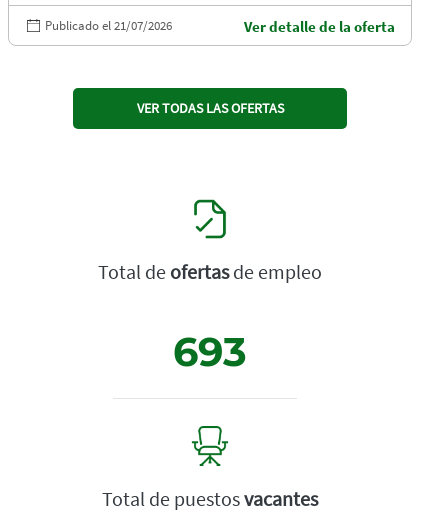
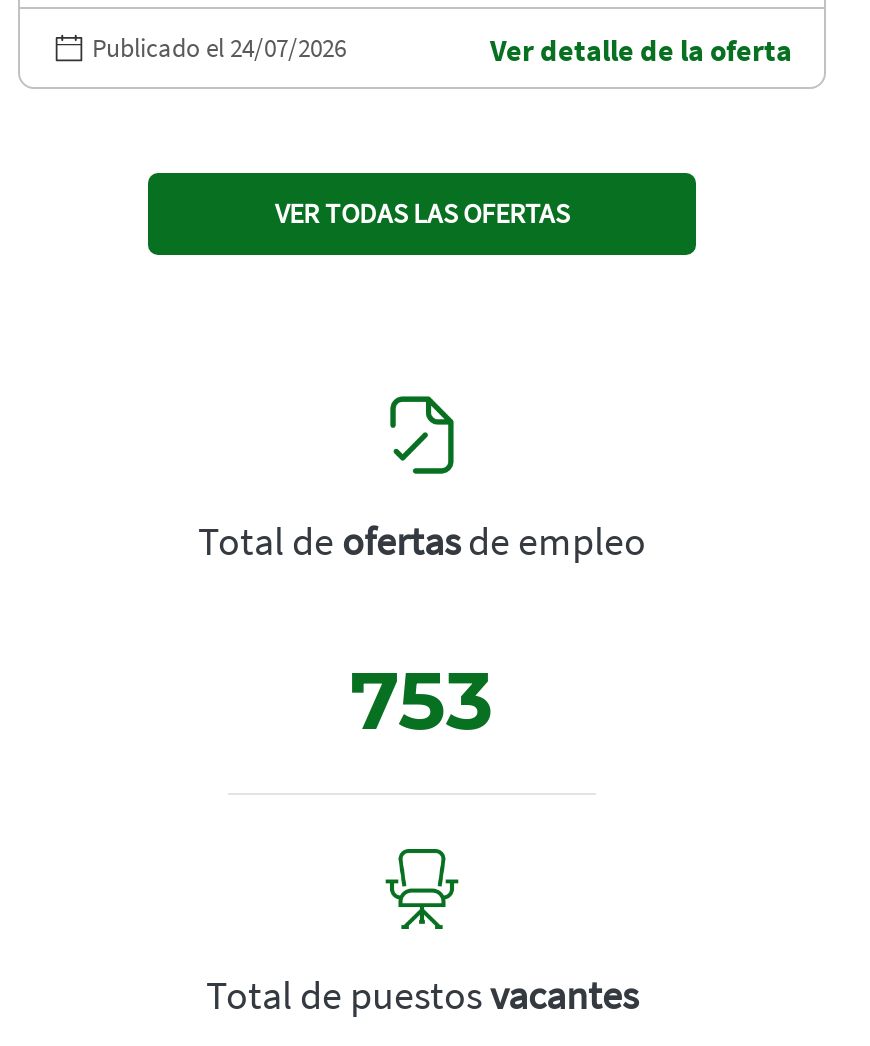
[45,17,172,34] Publicado el 21/07/2026 -> [92,31,346,65] Publicado el 24/07/2026
[173,327,247,376] 693 -> [350,651,494,749] 753

